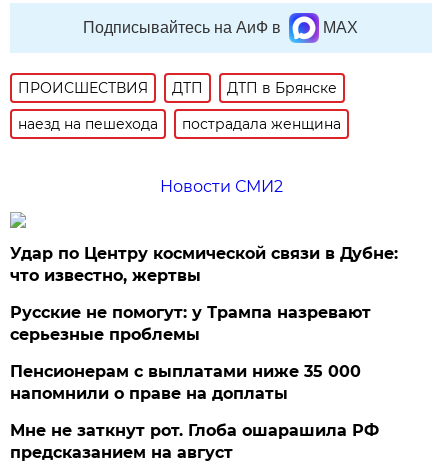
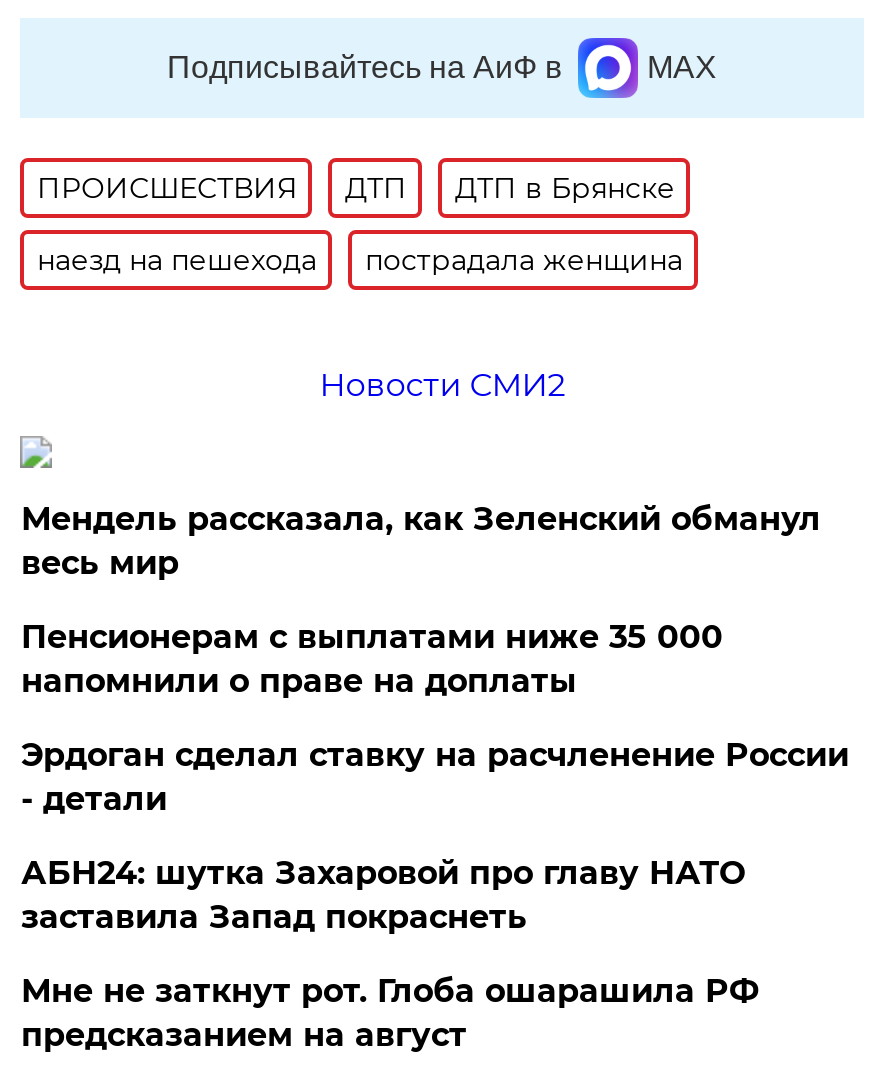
[10,244,398,344] Удар по Центру космической связи в Дубне: | что известно, жертвы | Русские не помогут: у Трампа назревают | серьезные проблемы -> [21,500,821,582] Мендель рассказала, как Зеленский обманул | весь мир
moved [10,362,361,403] -> [21,618,723,700]: Пенсионерам с выплатами ниже 35 000 | напомнили о праве на доплаты
none -> [21,736,849,936] Эрдоган сделал ставку на расчленение России | - детали | АБН24: шутка Захаровой про главу НАТО | заставила Запад покраснеть

